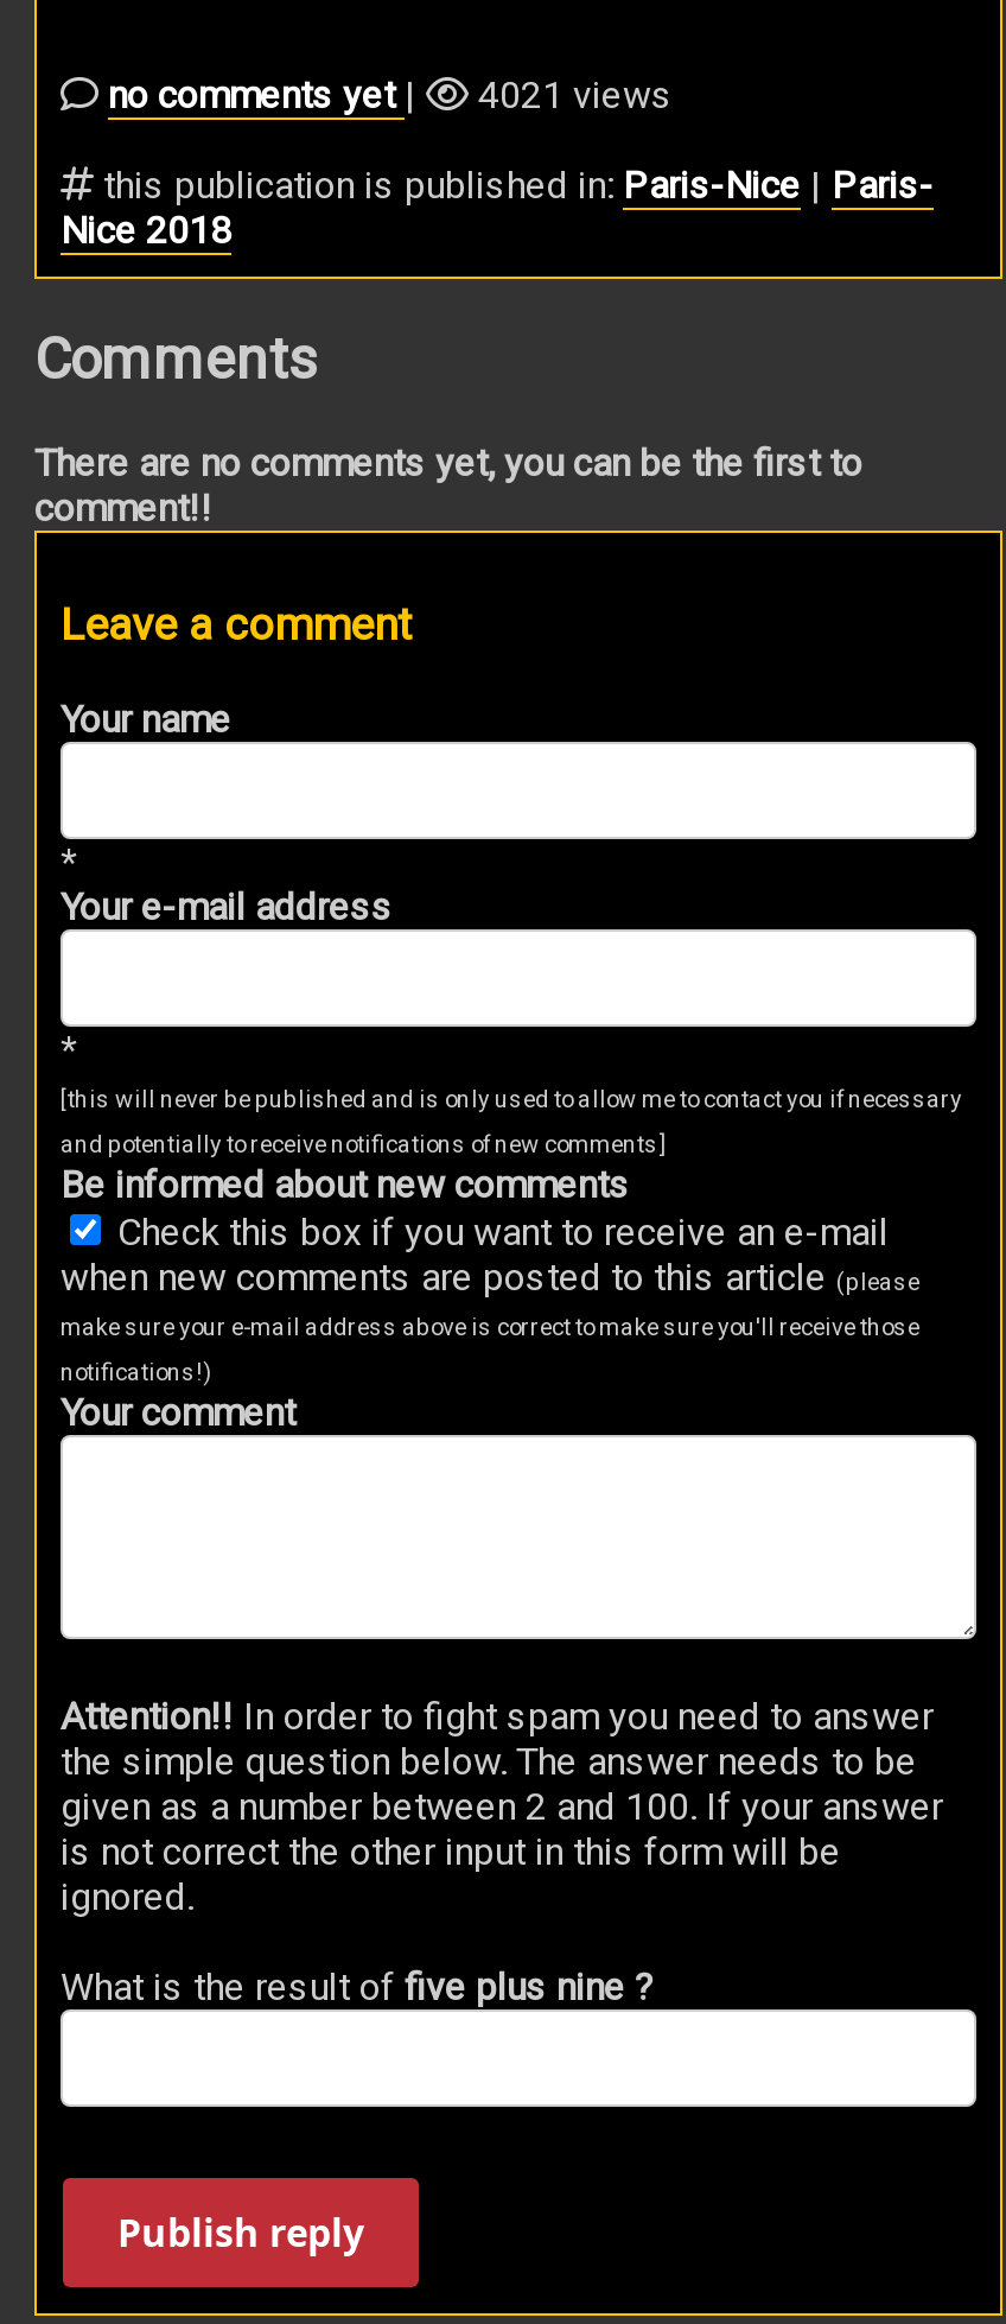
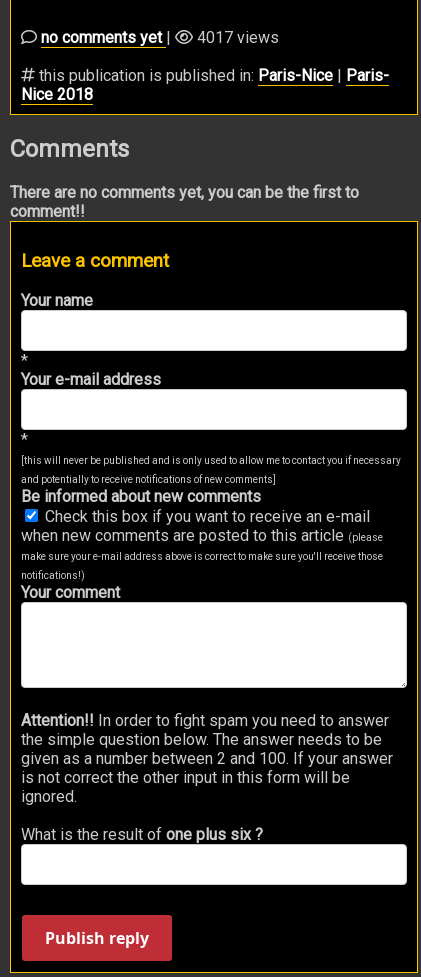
[469,72,673,117] 4021 views -> [193,28,279,47] 4017 views
[61,1964,654,2009] What is the result of five plus nine ? -> [21,825,263,844] What is the result of one plus six ?

